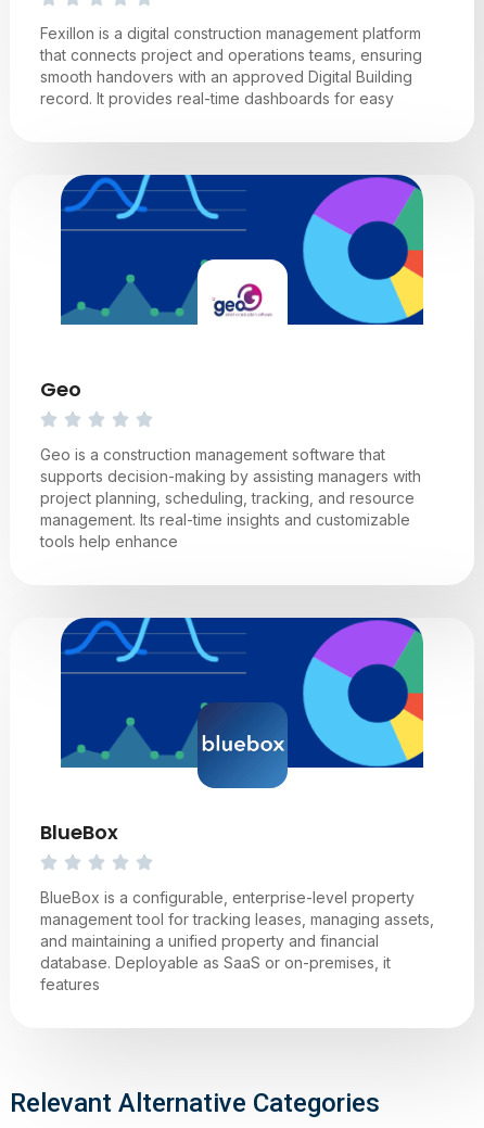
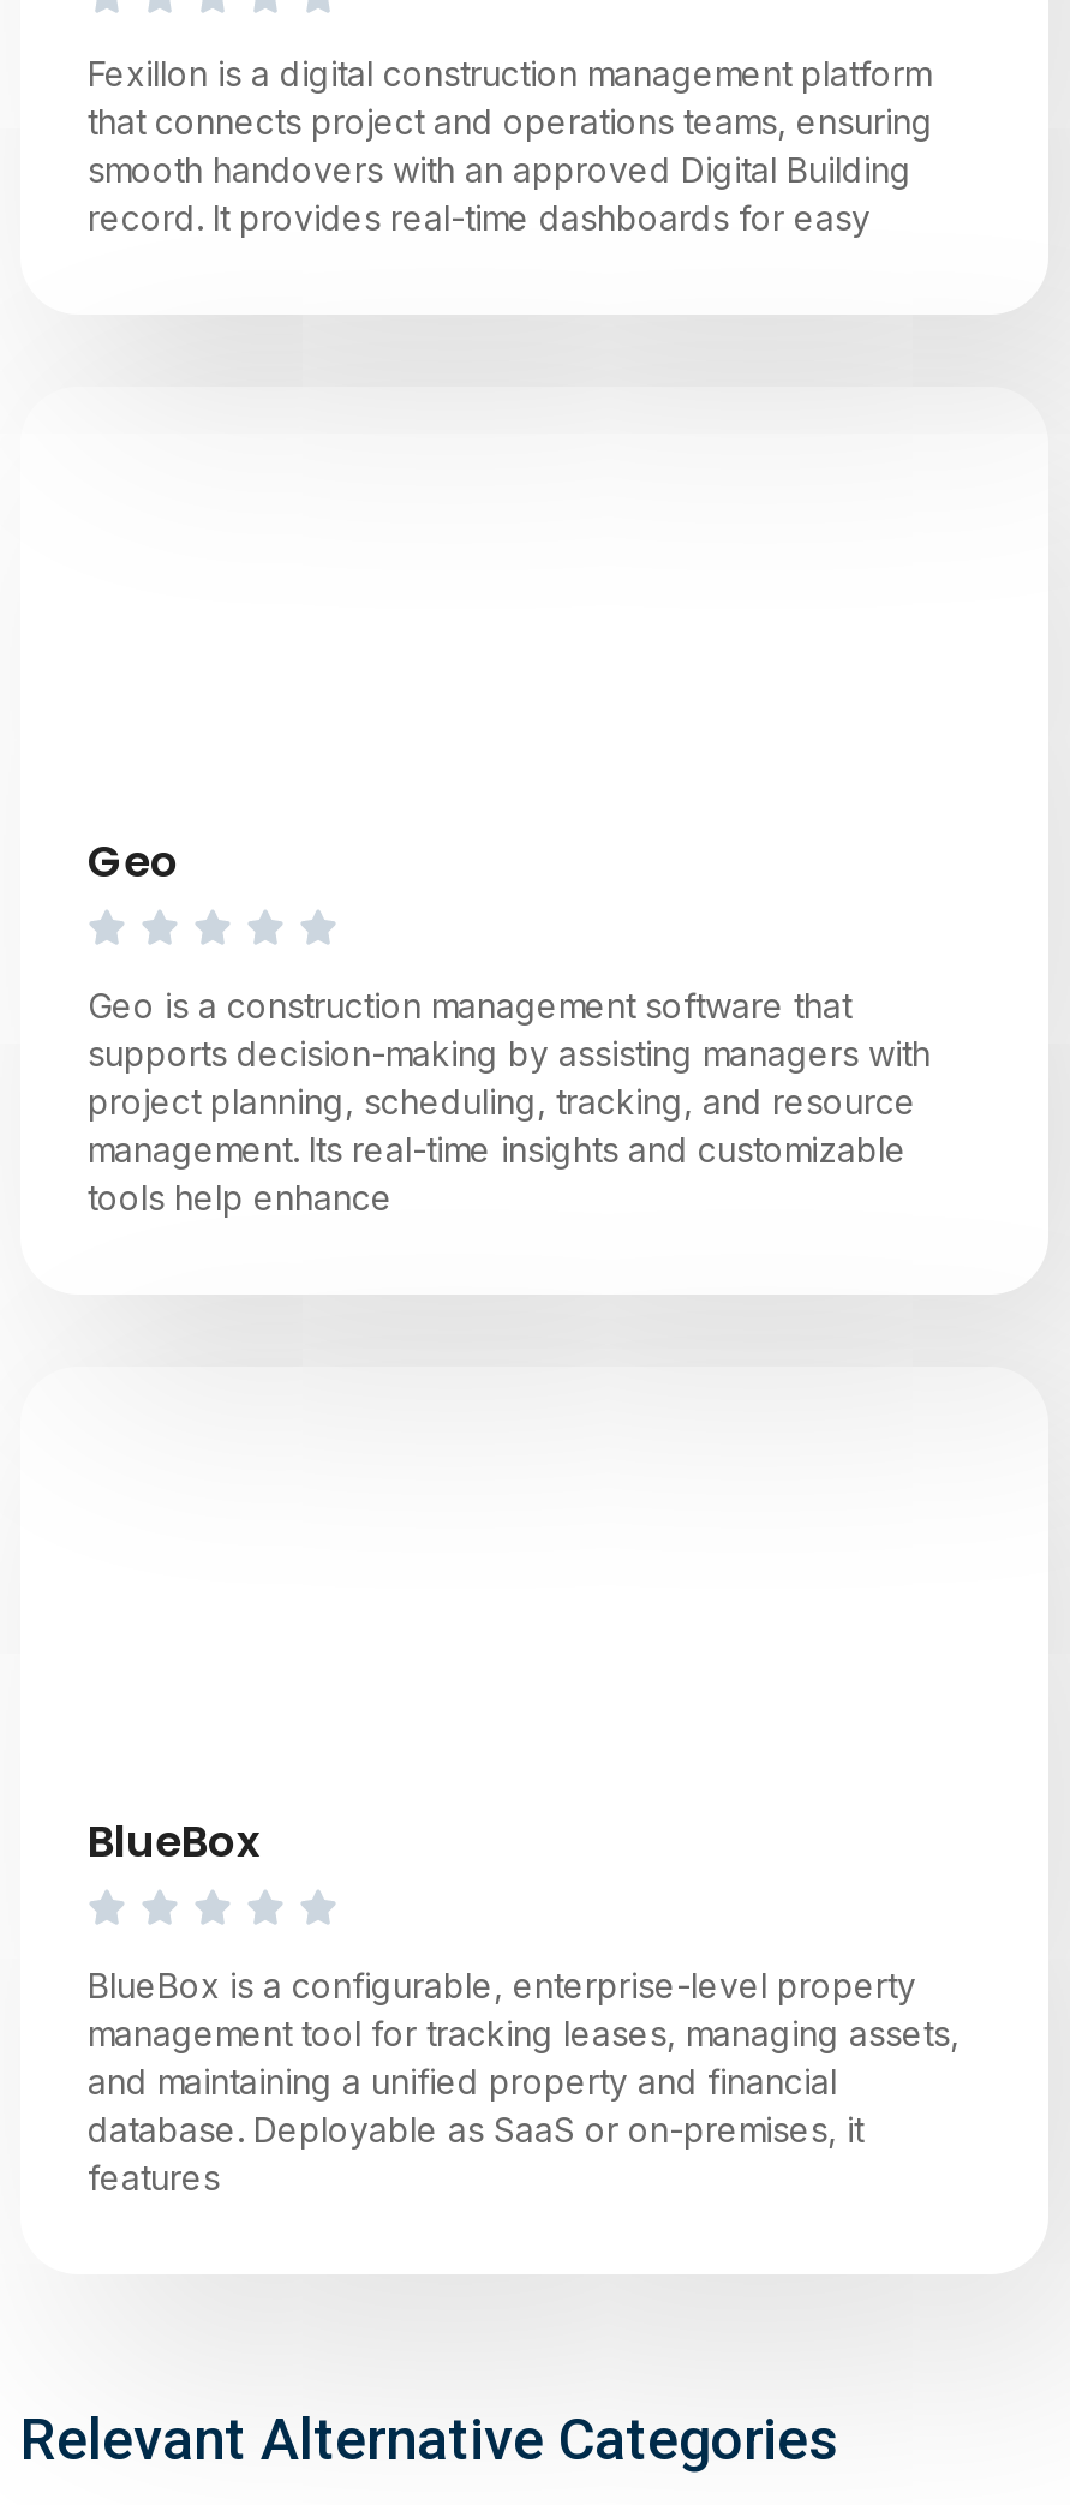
[60,174,424,326] [image] -> none
[60,617,424,789] [image] -> none

